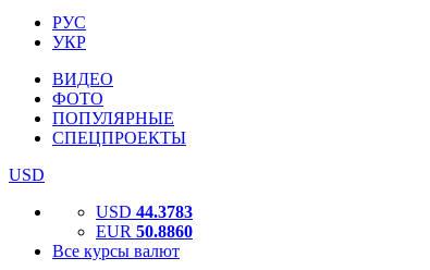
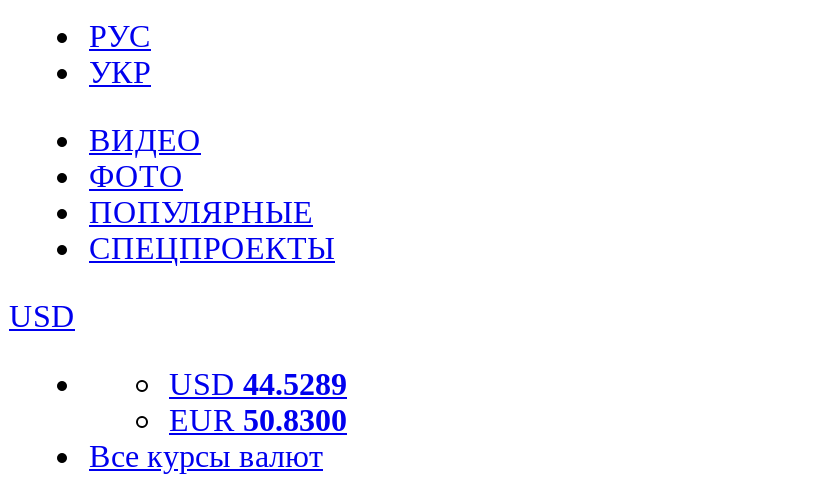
[96,202,193,221] USD 44.3783 -> [169,367,347,401] USD 44.5289
[96,222,193,241] EUR 50.8860 -> [169,403,347,437] EUR 50.8300

